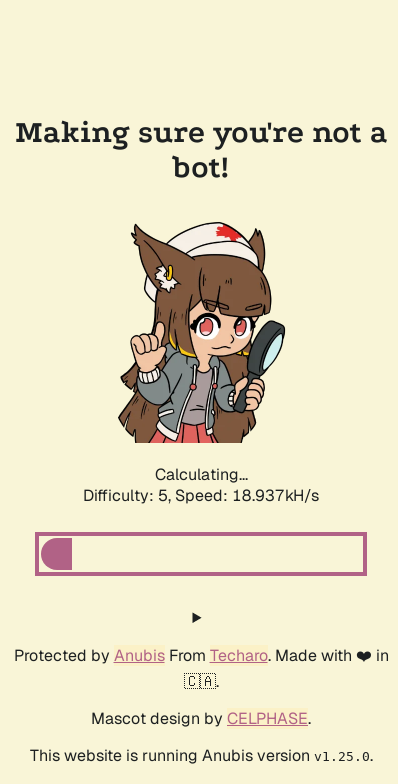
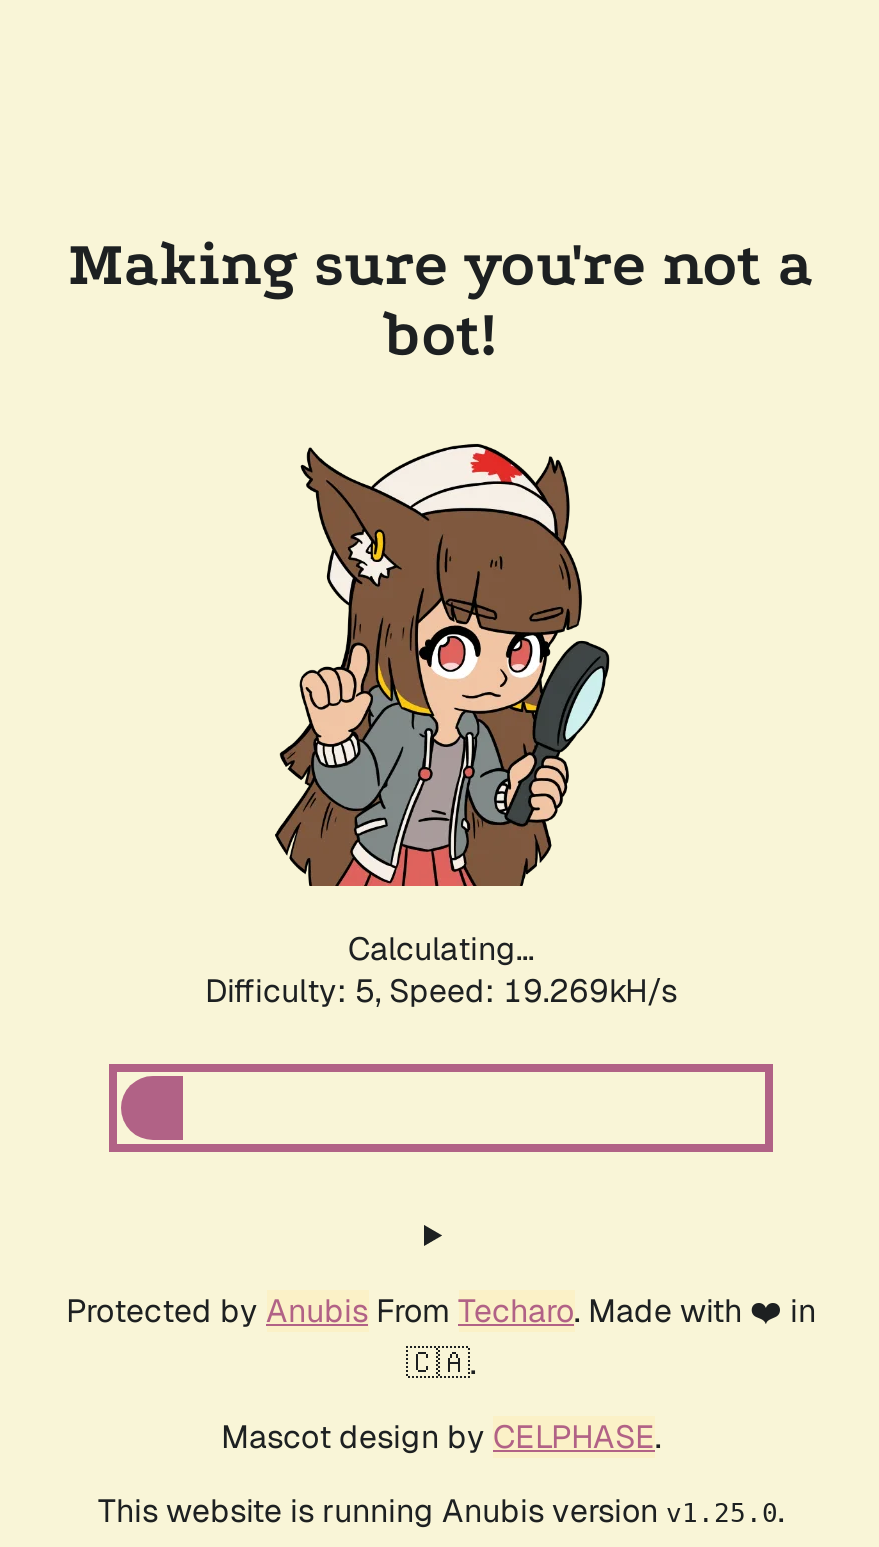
[83,485,319,506] Difficulty: 5, Speed: 18.937kH/s -> [205,970,677,1012] Difficulty: 5, Speed: 19.269kH/s

